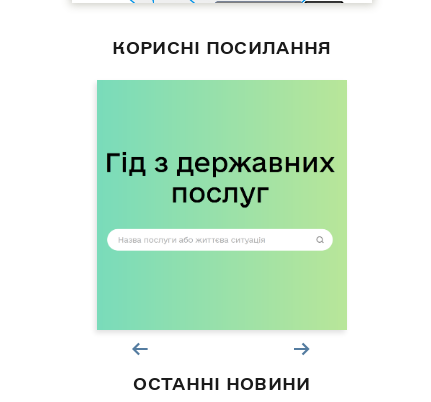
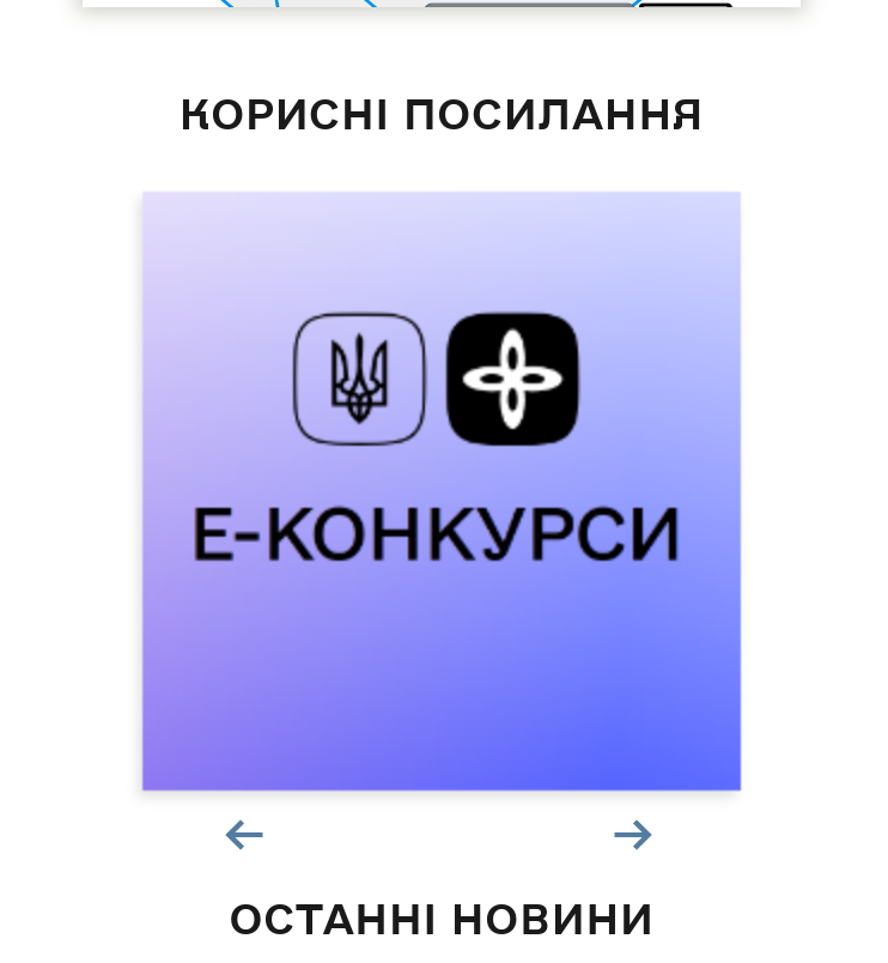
[96,79,348,331] [image] -> [142,192,743,793] [image]

